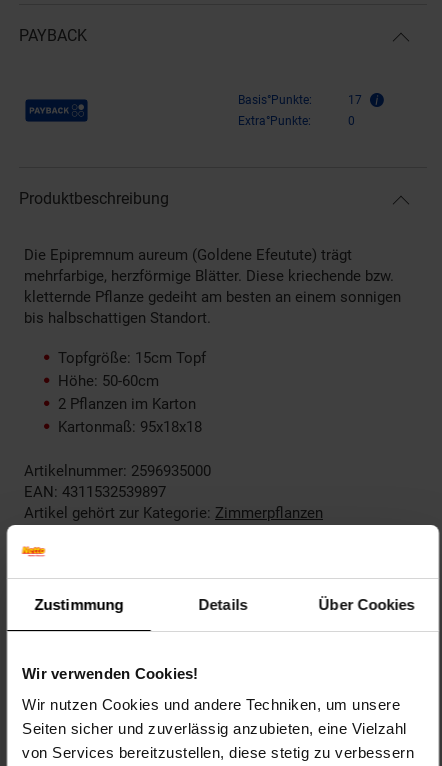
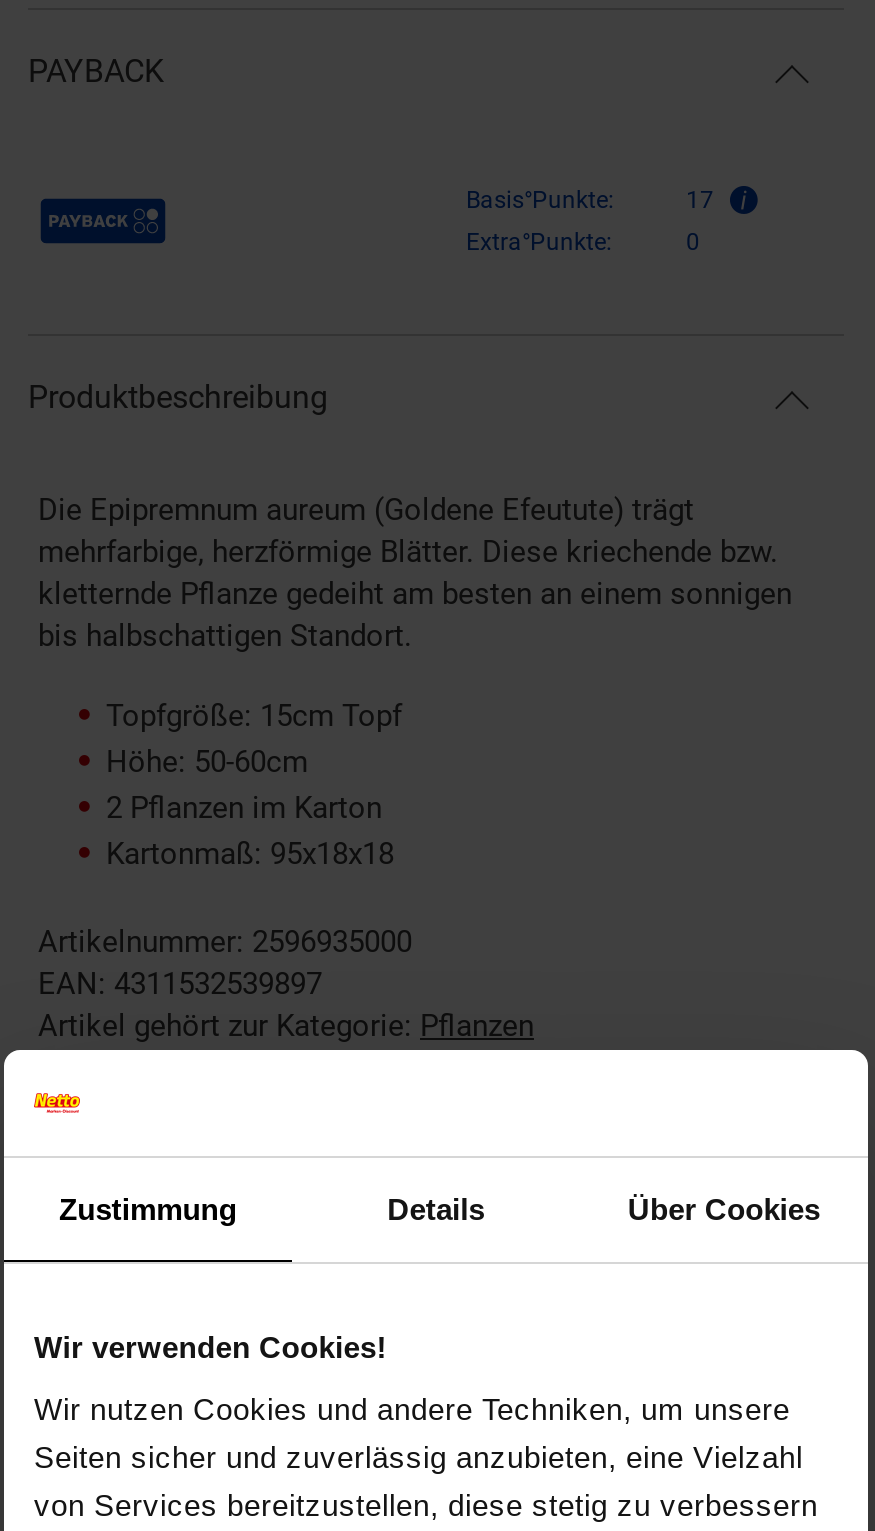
[24,504,323,522] Artikel gehört zur Kategorie: Zimmerpflanzen -> [38,1008,534,1044] Artikel gehört zur Kategorie: Pflanzen

